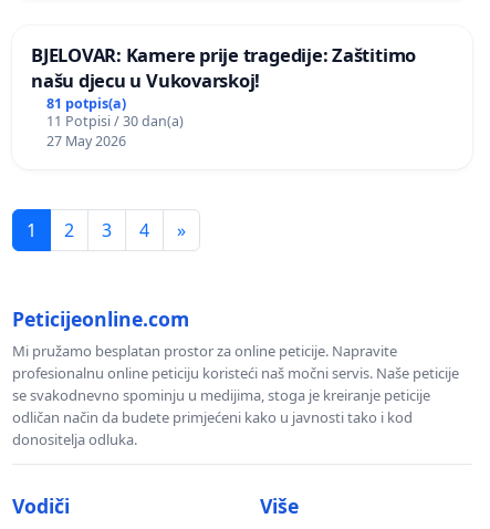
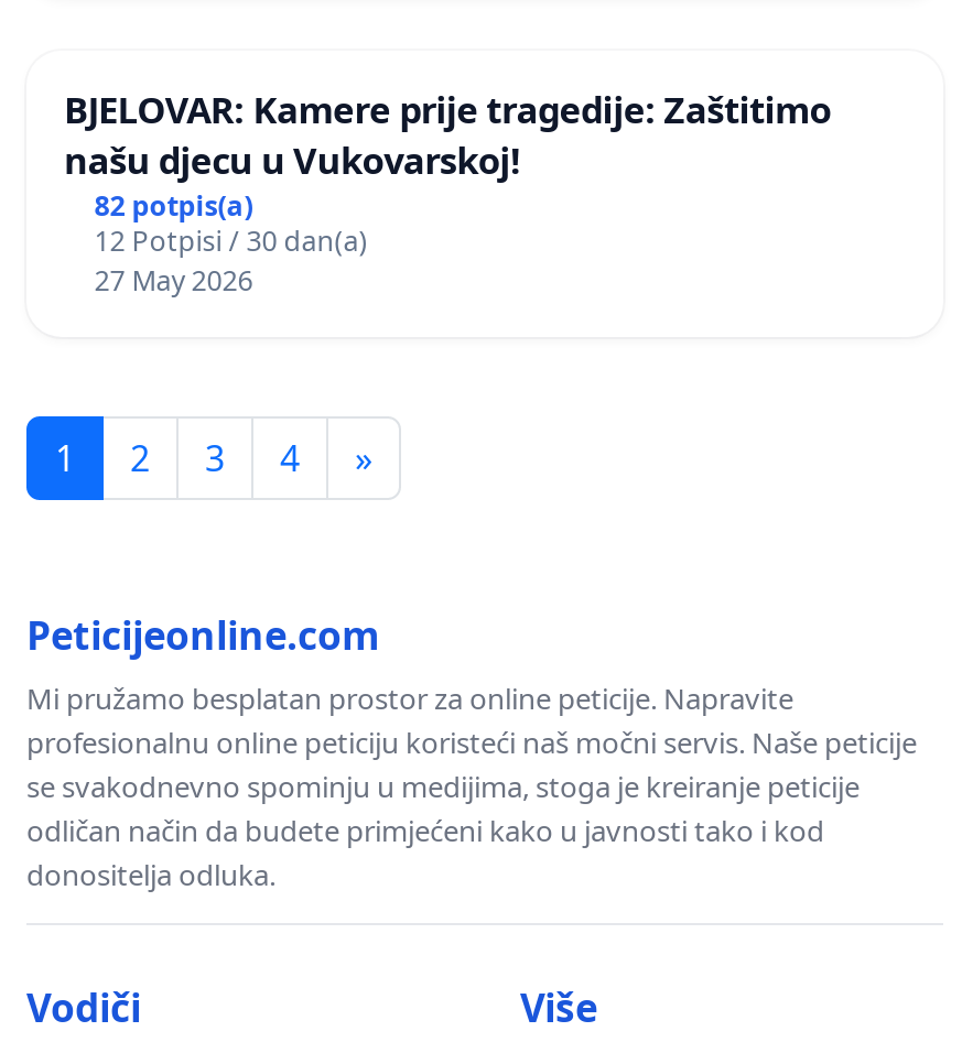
[46,94,126,113] 81 potpis(a) -> [94,187,253,224] 82 potpis(a)
[46,111,183,130] 11 Potpisi / 30 dan(a) -> [94,222,368,259] 12 Potpisi / 30 dan(a)

